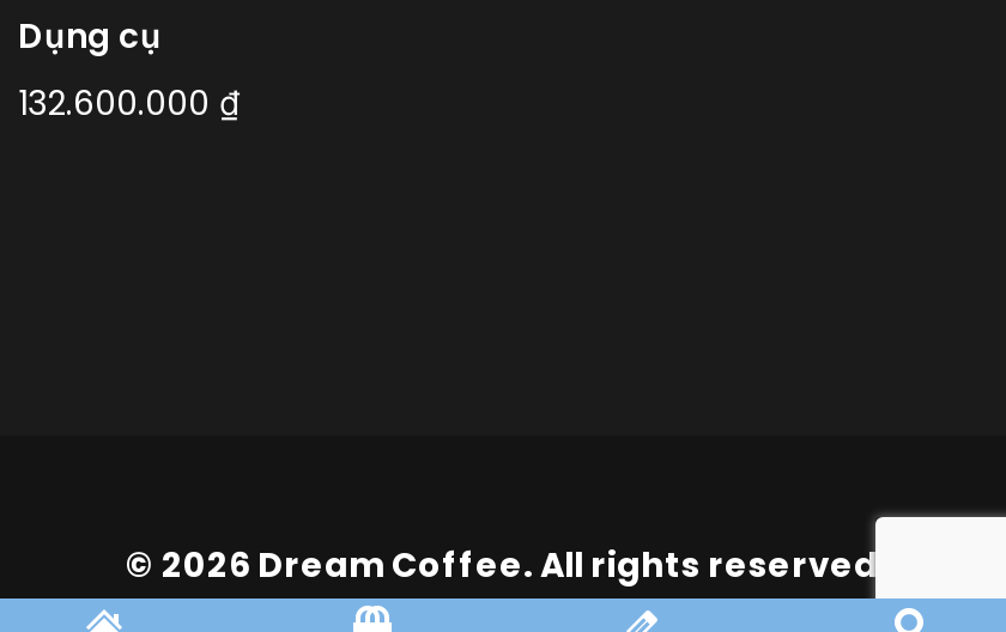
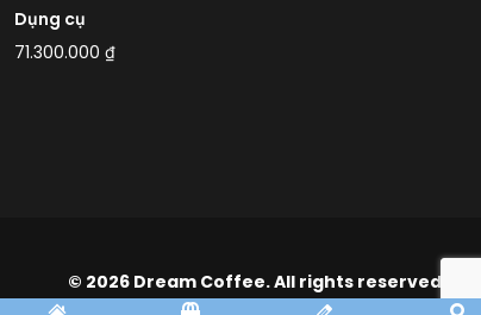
[18,79,241,126] 132.600.000 ₫ -> [14,40,115,64] 71.300.000 ₫

